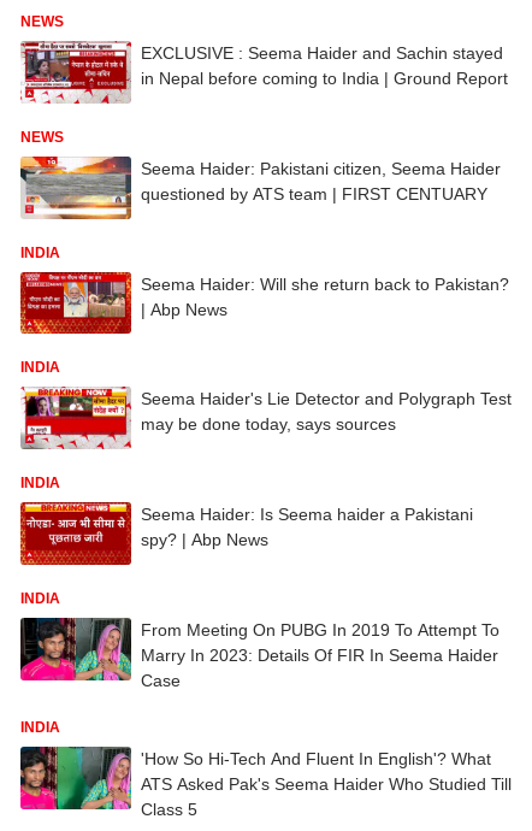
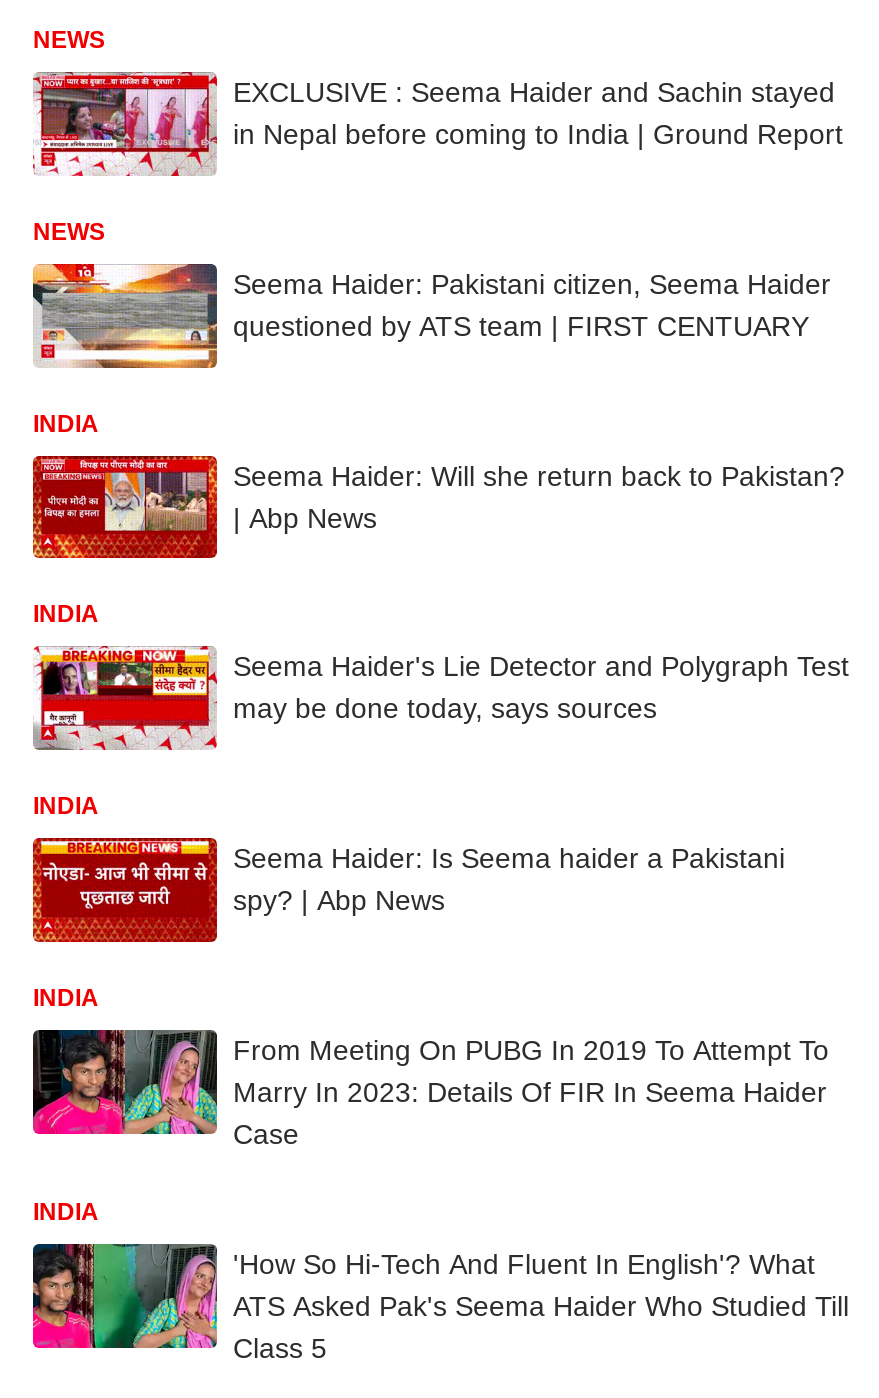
[25,42,129,104] [image] -> [43,72,215,174] [image]

